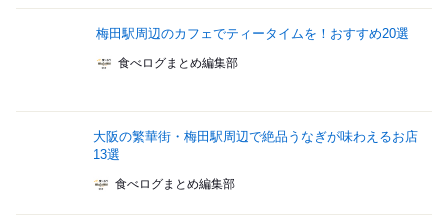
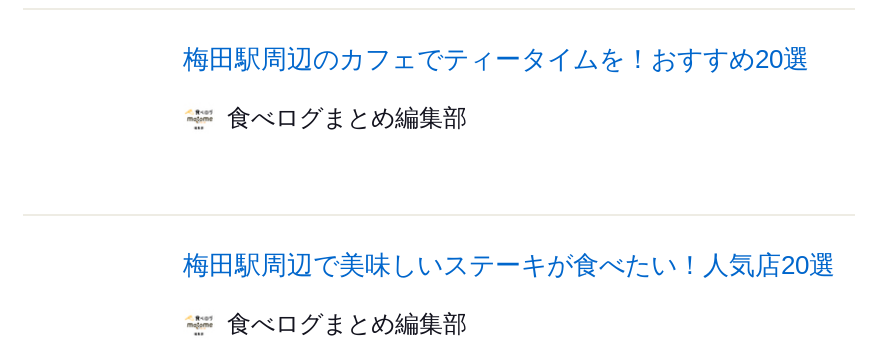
[93,129,418,162] 大阪の繁華街・梅田駅周辺で絶品うなぎが味わえるお店 | 13選 -> [183,251,835,281] 梅田駅周辺で美味しいステーキが食べたい！人気店20選

